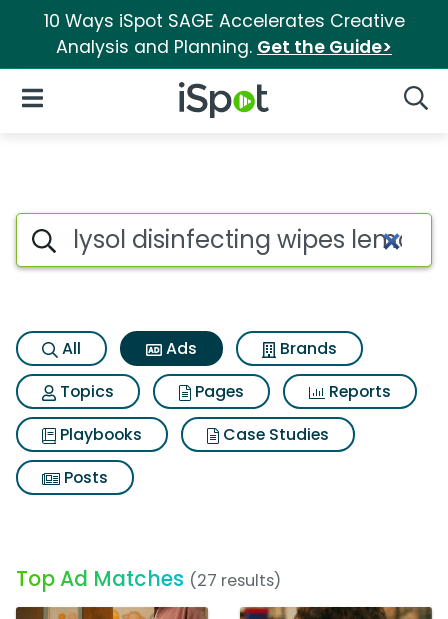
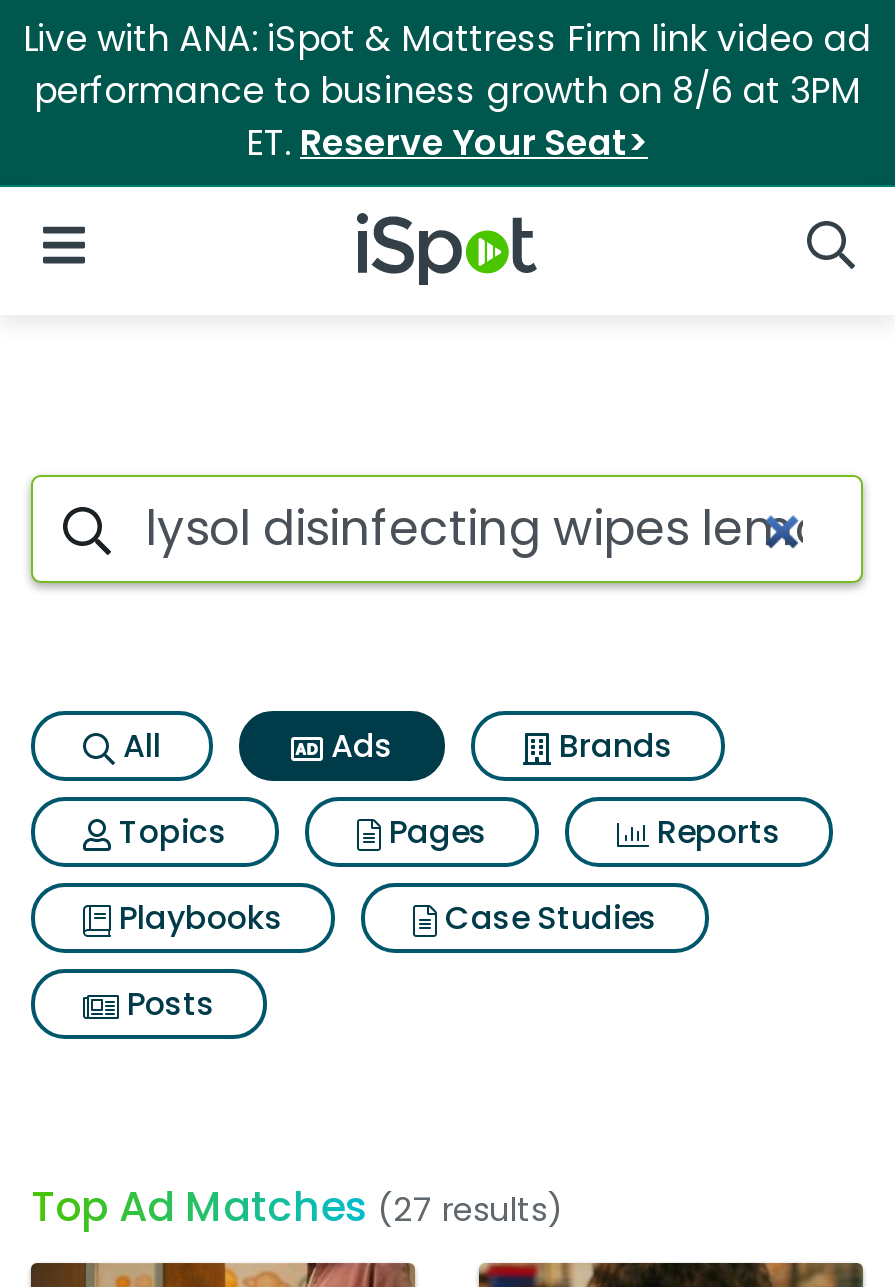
[43,9,404,59] 10 Ways iSpot SAGE Accelerates Creative | Analysis and Planning. Get the Guide> -> [23,15,871,167] Live with ANA: iSpot & Mattress Firm link video ad | performance to business growth on 8/6 at 3PM | ET. Reserve Your Seat>

